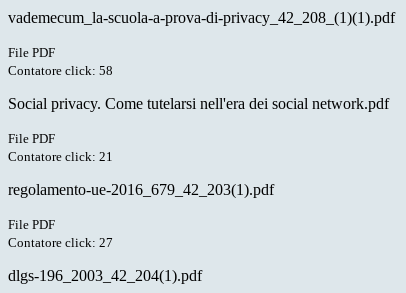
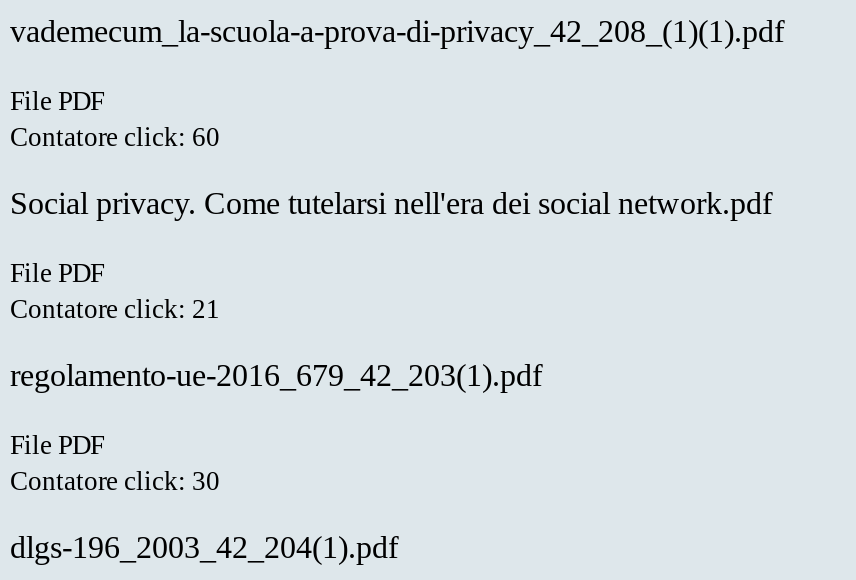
[8,62,113,77] Contatore click: 58 -> [10,121,220,151] Contatore click: 60
[8,234,113,249] Contatore click: 27 -> [10,465,220,495] Contatore click: 30

